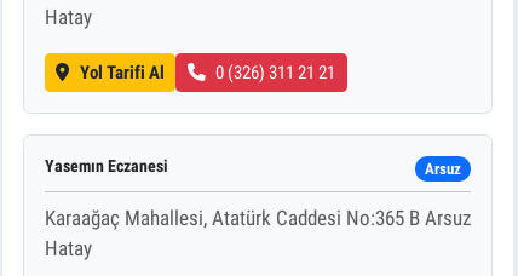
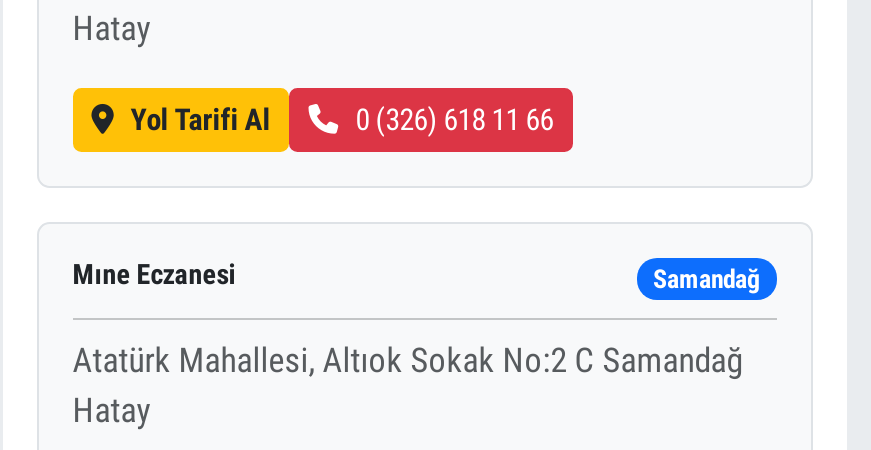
[216,61,335,83] 0 (326) 311 21 21 -> [355,102,553,138] 0 (326) 618 11 66
[45,156,461,177] Yasemın Eczanesi | Arsuz -> [73,258,761,293] Mıne Eczanesi | Samandağ
[45,206,471,230] Karaağaç Mahallesi, Atatürk Caddesi No:365 B Arsuz -> [73,340,743,380] Atatürk Mahallesi, Altıok Sokak No:2 C Samandağ

